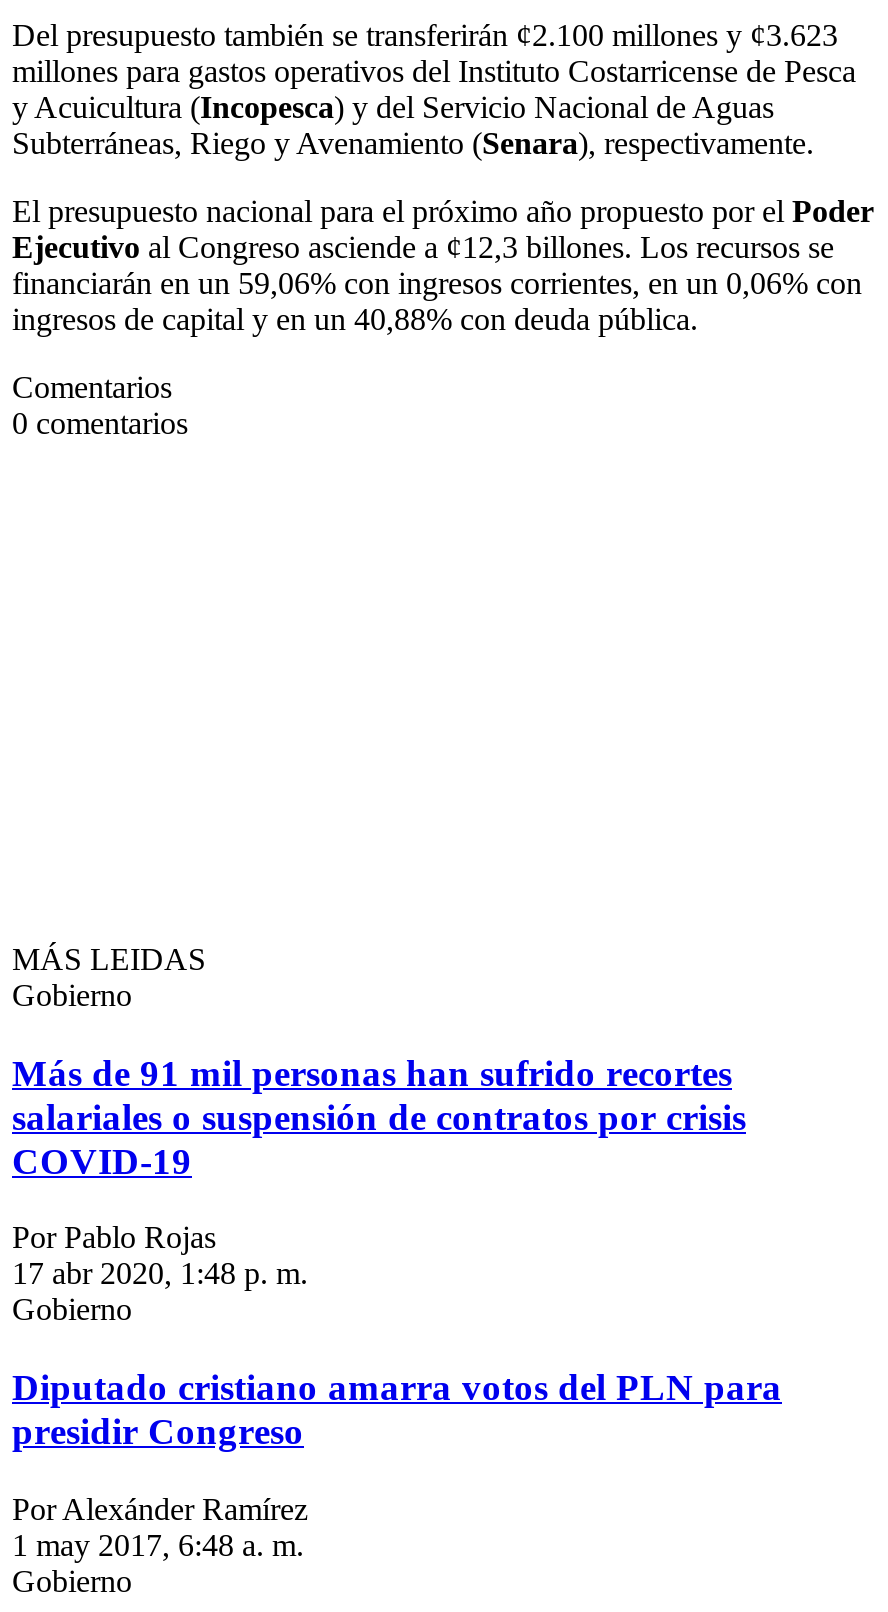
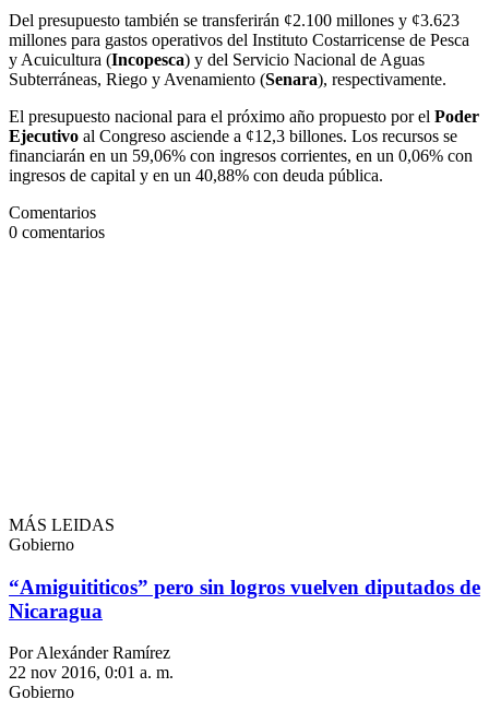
[12,1051,782,1452] Más de 91 mil personas han sufrido recortes | salariales o suspensión de contratos por crisis | COVID-19 | Por Pablo Rojas | 17 abr 2020, 1:48 p. m. | Gobierno | Diputado cristiano amarra votos del PLN para | presidir Congreso -> [9,575,480,622] “Amiguititicos” pero sin logros vuelven diputados de | Nicaragua
[12,1527,304,1561] 1 may 2017, 6:48 a. m. -> [9,663,174,682] 22 nov 2016, 0:01 a. m.

